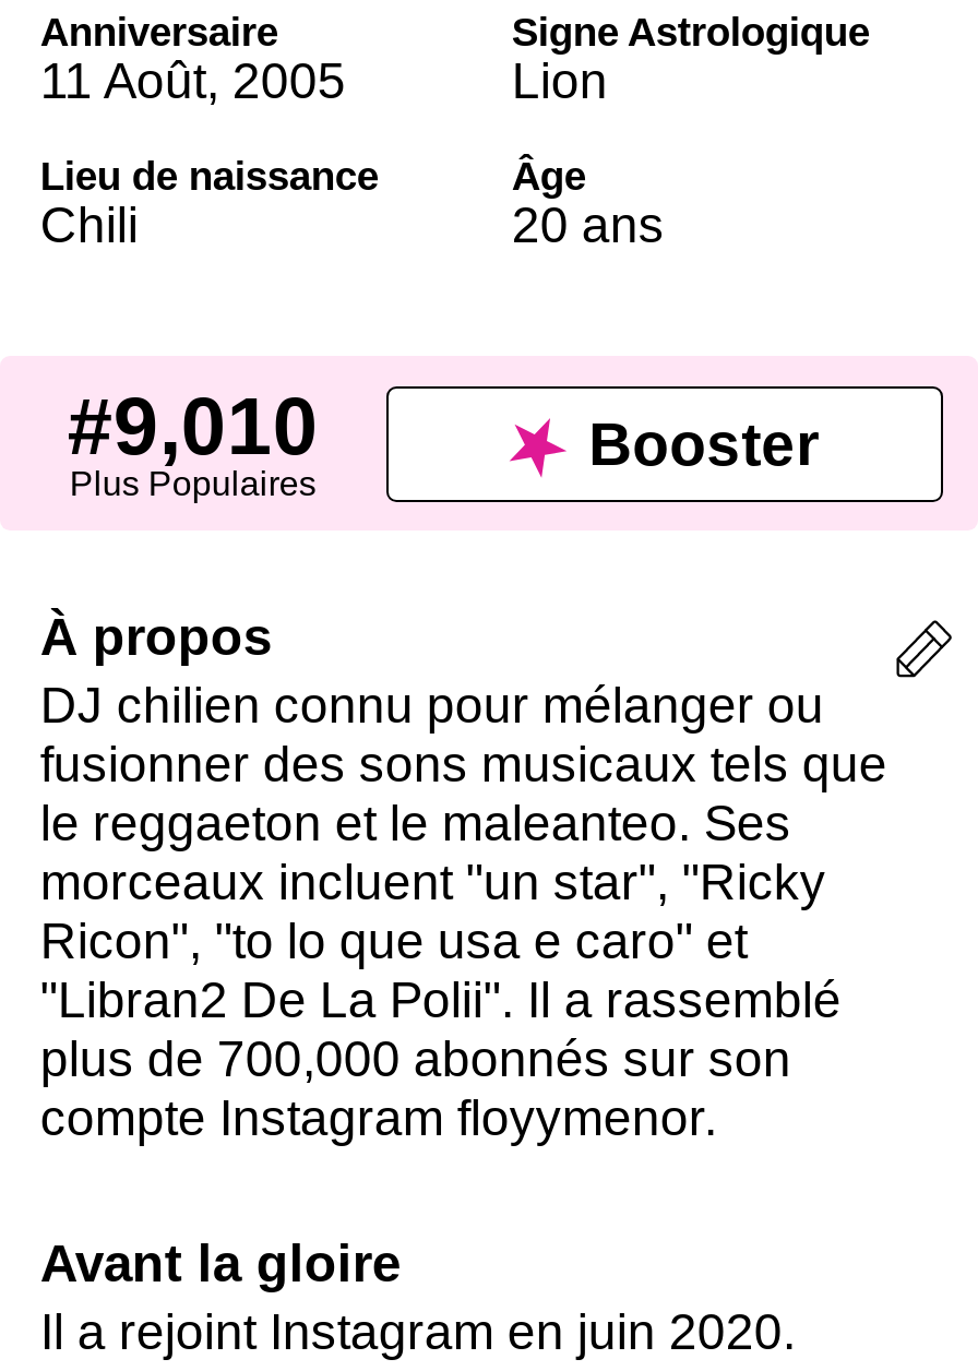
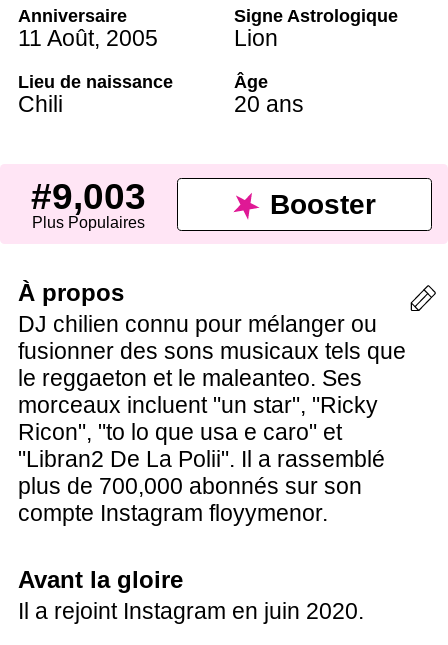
[67,381,318,470] #9,010 -> [31,175,146,216] #9,003

